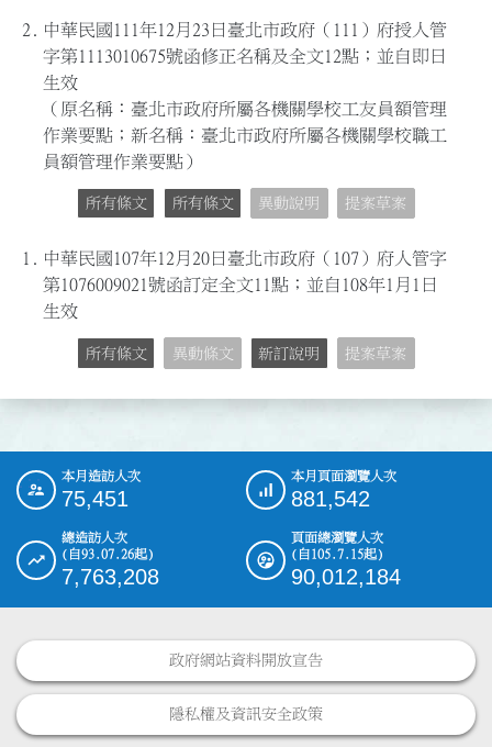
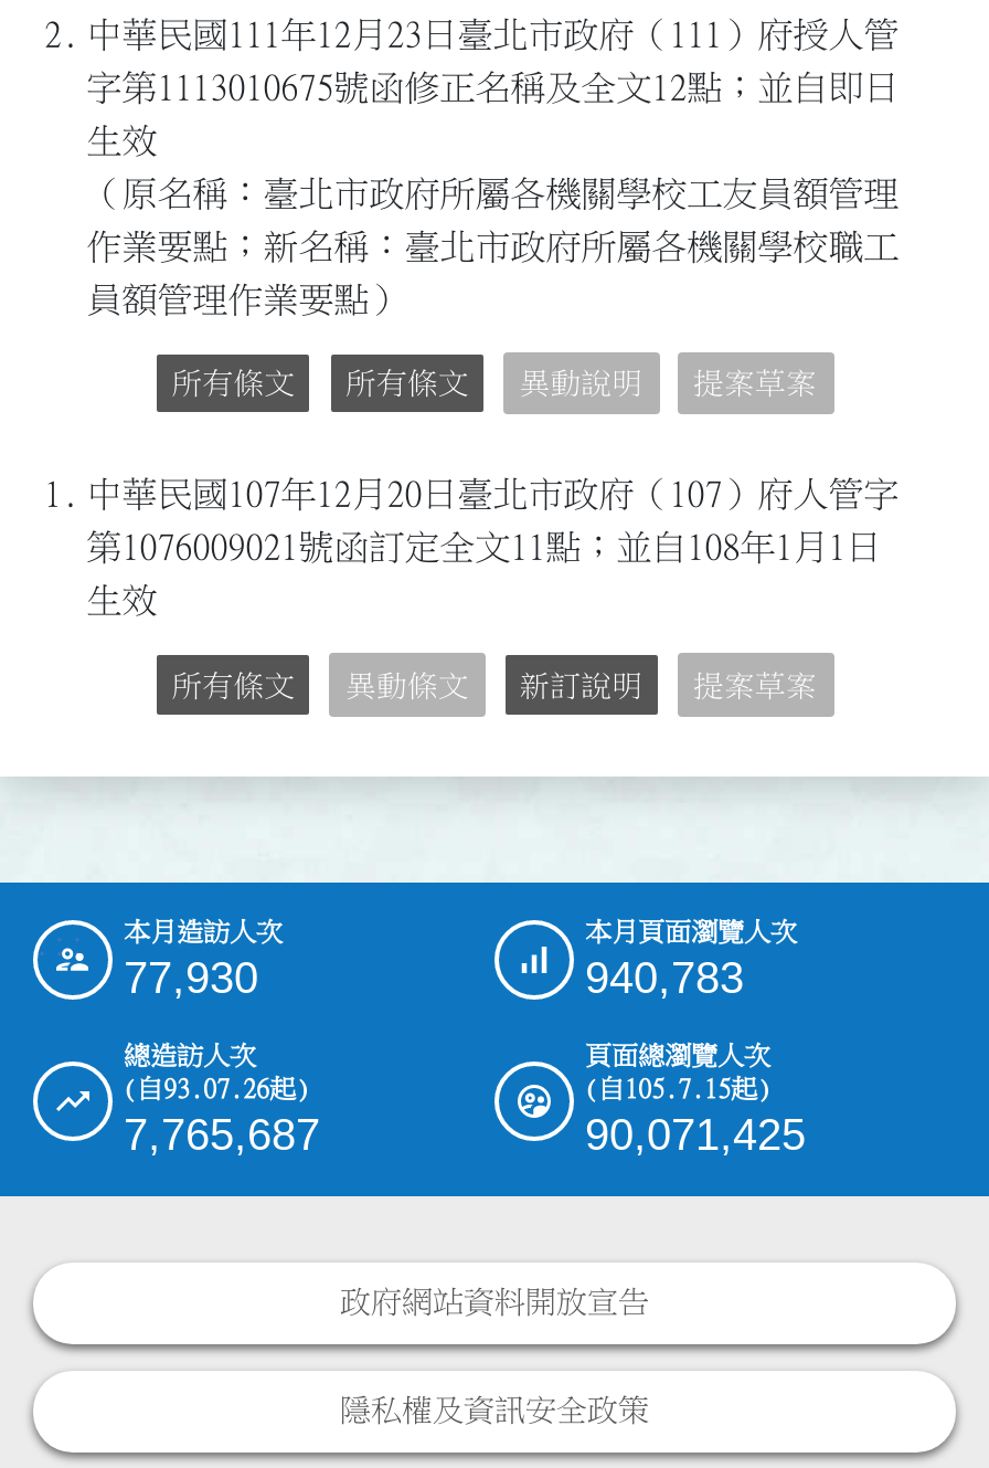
[62,486,128,511] 75,451 -> [124,953,258,1001] 77,930
[291,486,370,511] 881,542 -> [585,953,744,1001] 940,783
[62,564,159,589] 7,763,208 -> [124,1110,320,1158] 7,765,687
[291,564,401,589] 90,012,184 -> [585,1110,806,1158] 90,071,425

